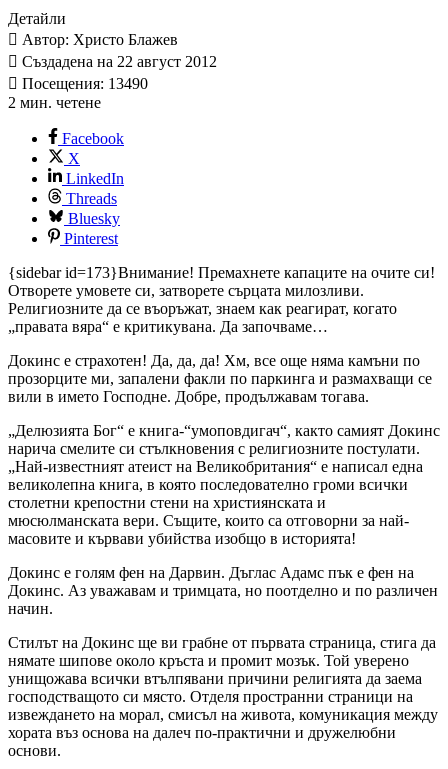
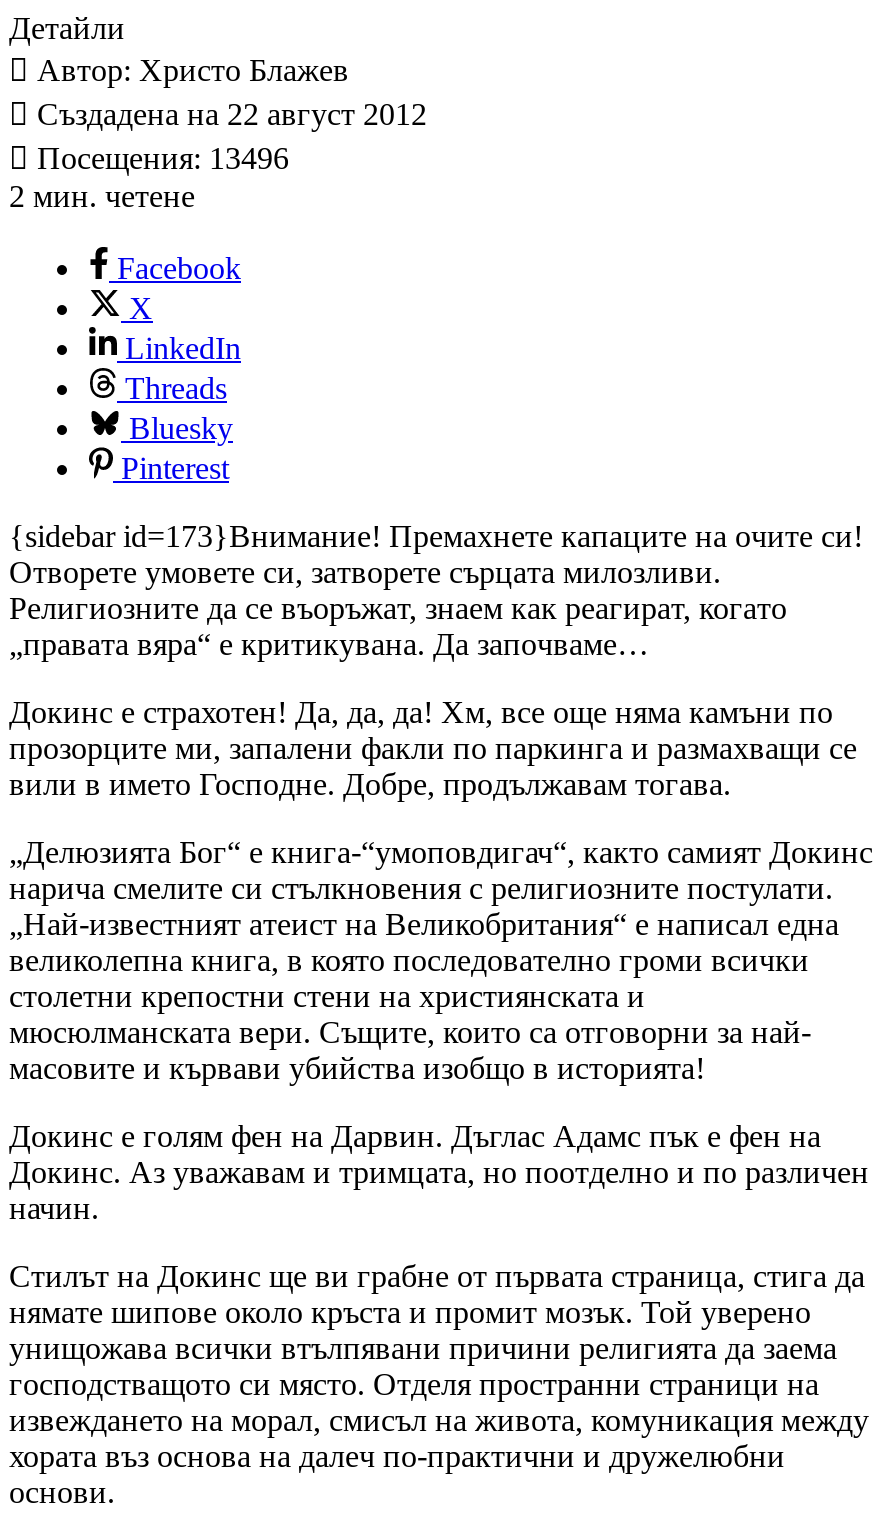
[18,75,148,92] Посещения: 13490 -> [29,142,289,176] Посещения: 13496

